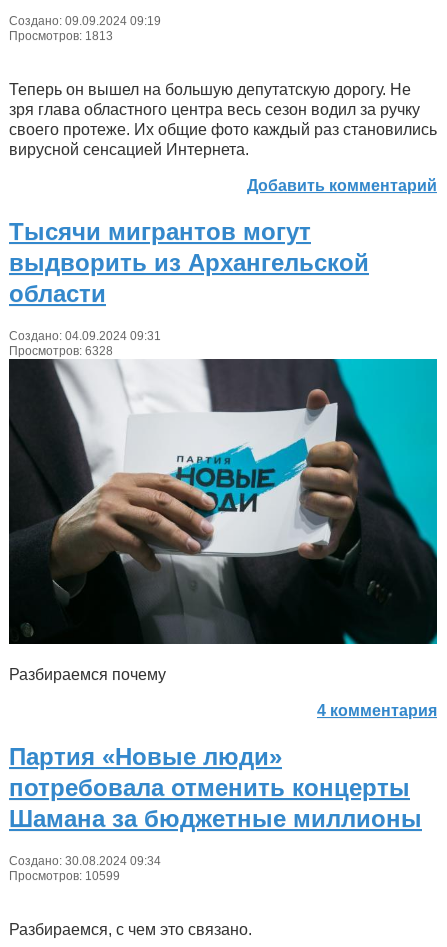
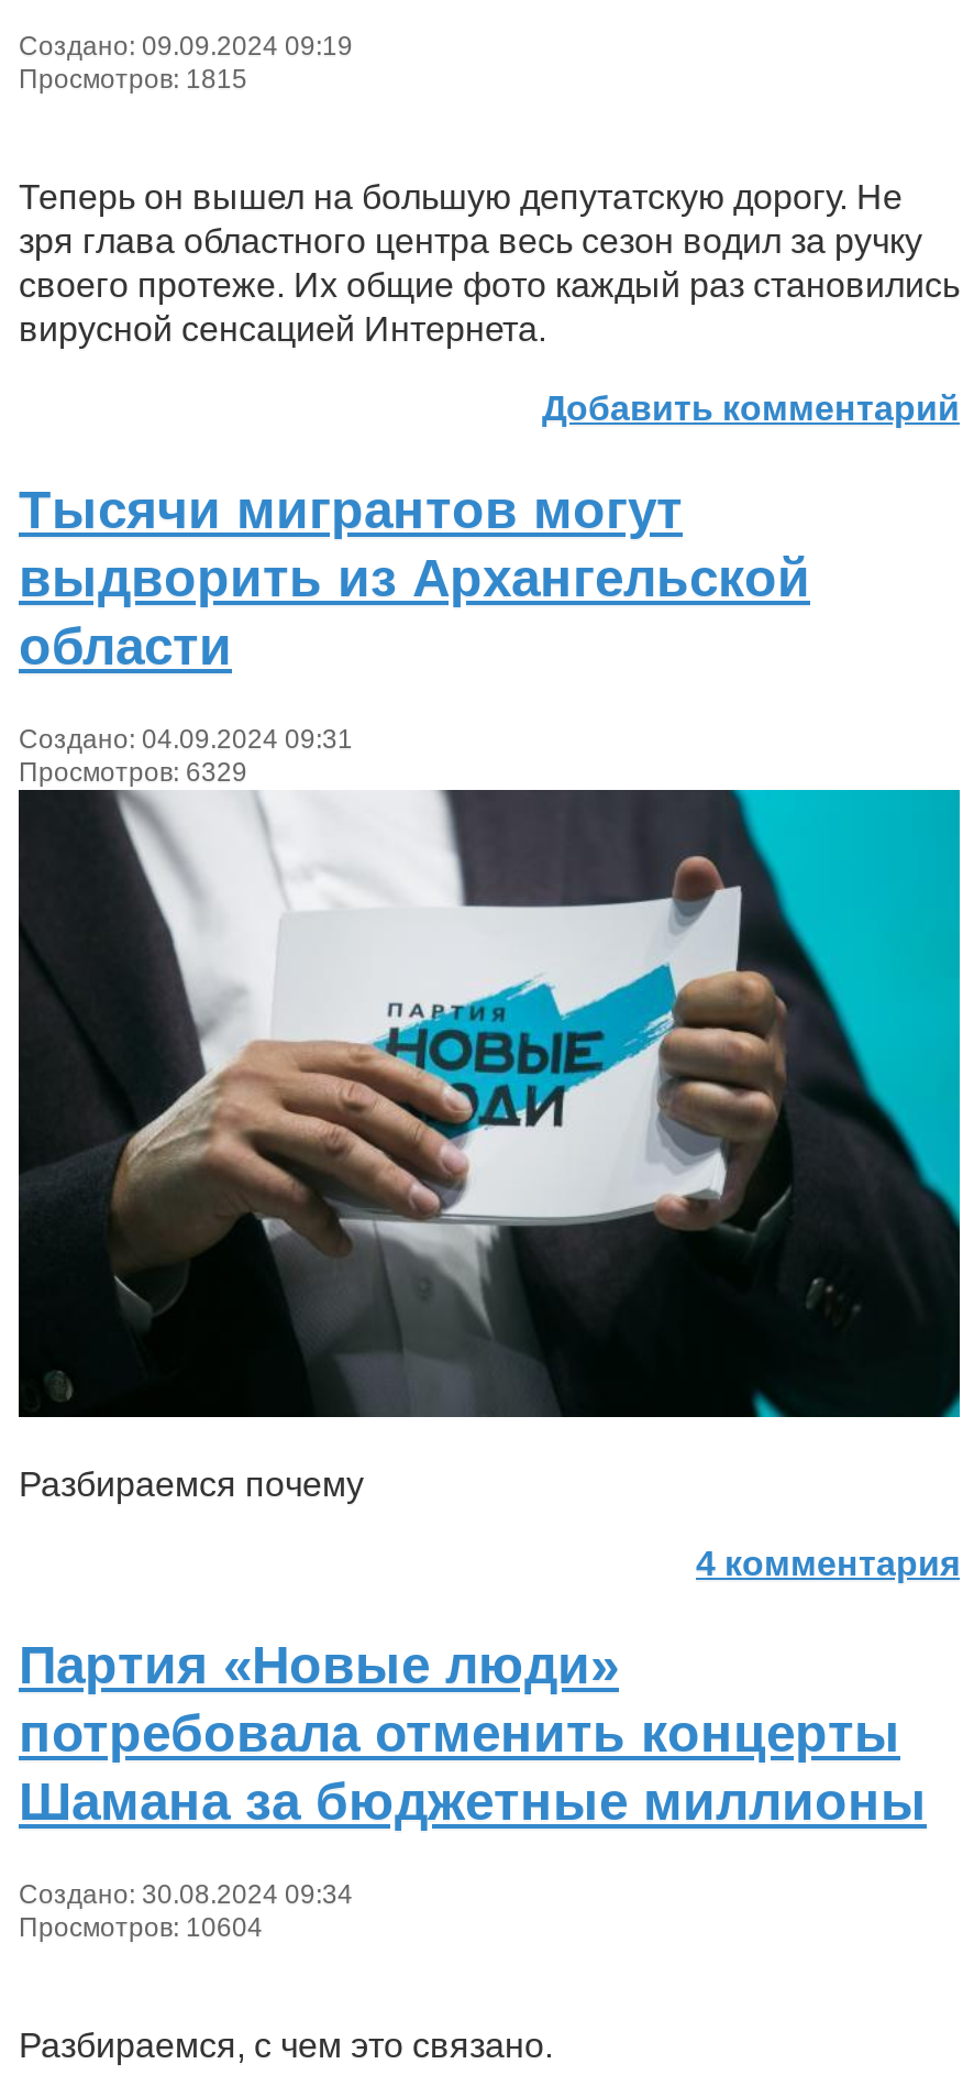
[9,29,113,43] Просмотров: 1813 -> [19,64,247,95] Просмотров: 1815
[9,344,113,358] Просмотров: 6328 -> [19,757,247,788] Просмотров: 6329
[9,868,120,882] Просмотров: 10599 -> [19,1911,263,1942] Просмотров: 10604

